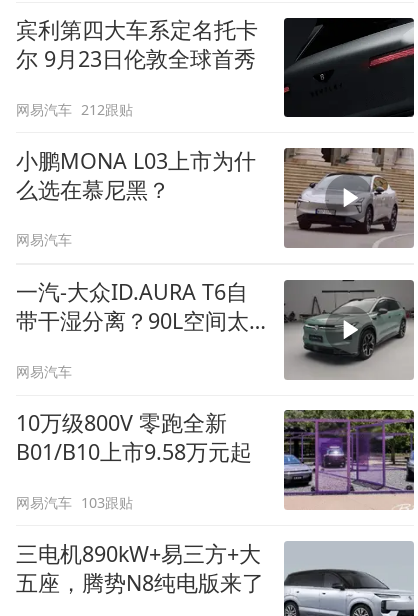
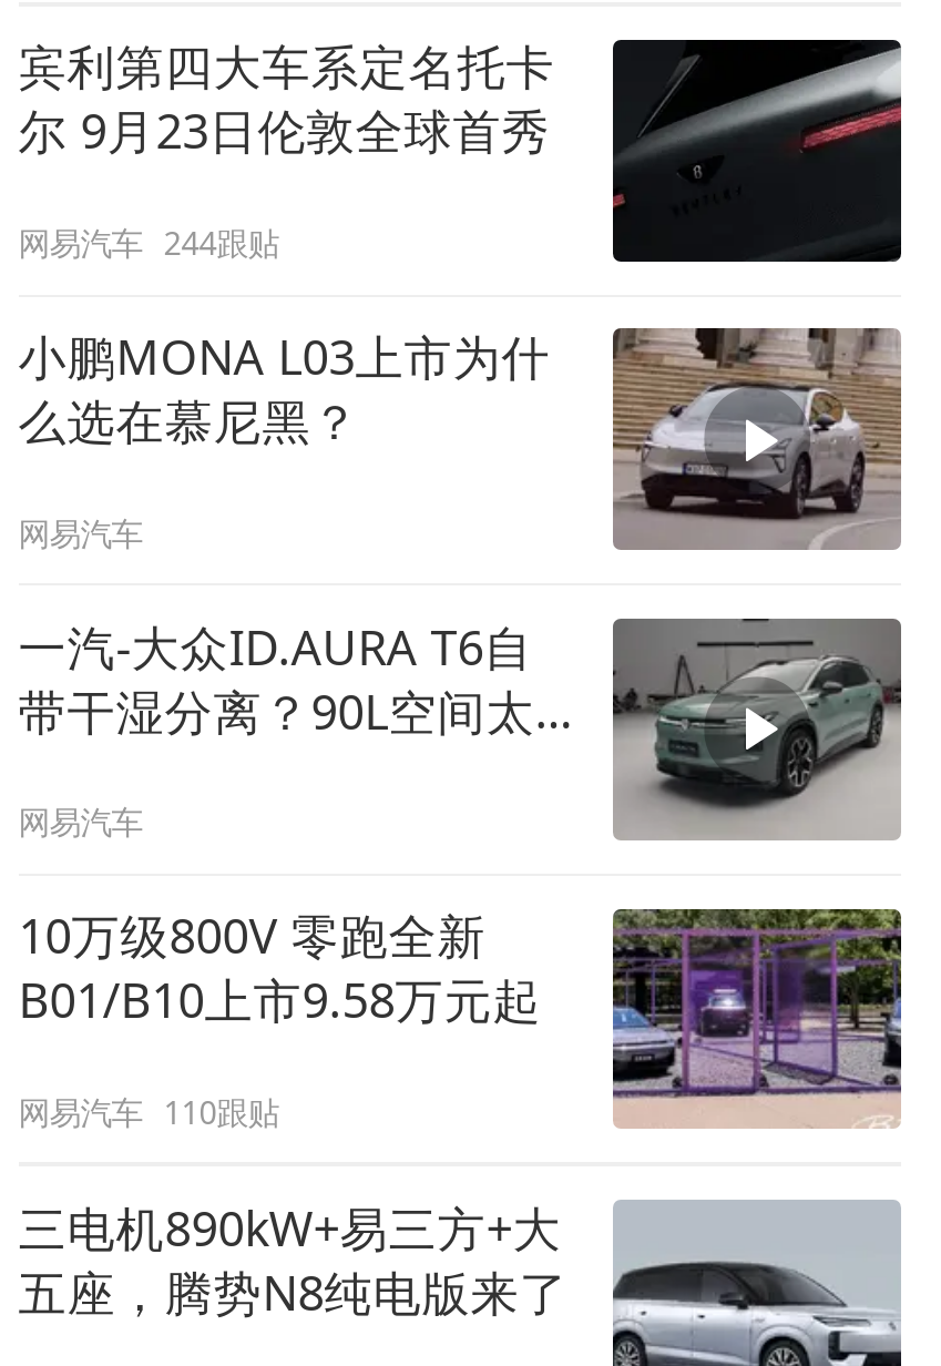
[16,100,133,119] 网易汽车 212跟贴 -> [18,221,279,263] 网易汽车 244跟贴
[16,493,133,512] 网易汽车 103跟贴 -> [18,1090,279,1132] 网易汽车 110跟贴

